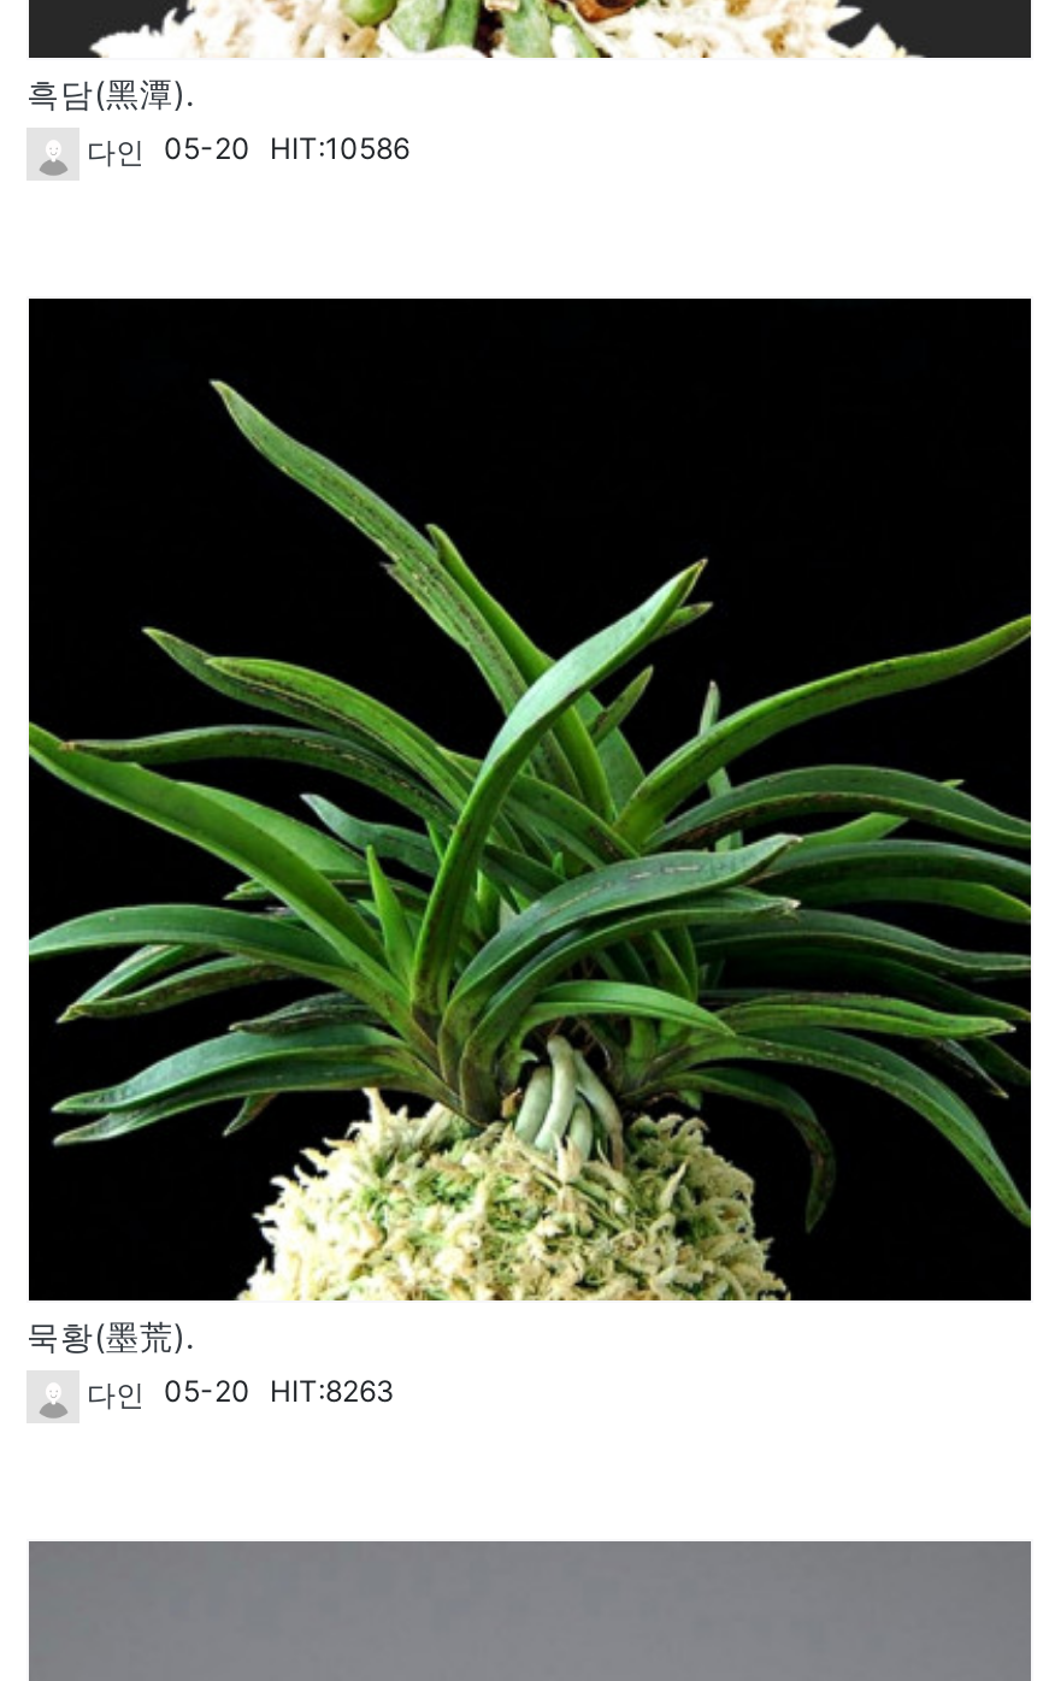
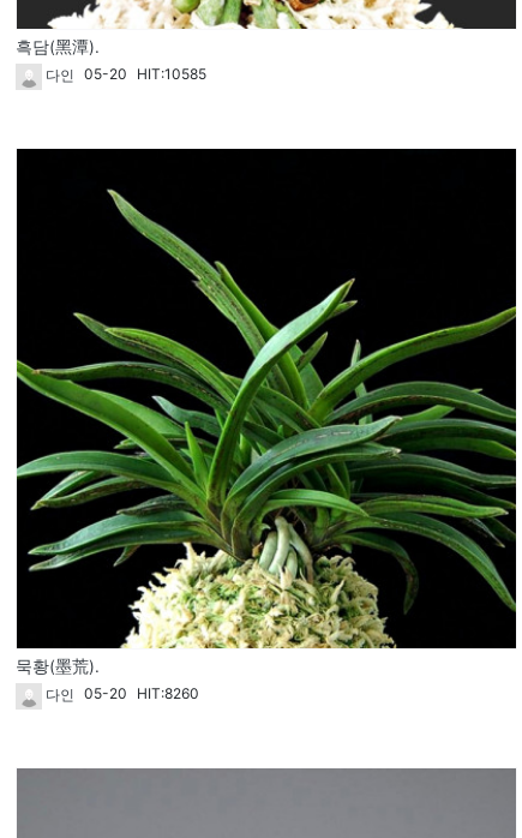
[79,129,409,168] 다인 05-20 HIT:10586 -> [42,64,206,84] 다인 05-20 HIT:10585
[79,1372,395,1411] 다인 05-20 HIT:8263 -> [42,684,199,703] 다인 05-20 HIT:8260

